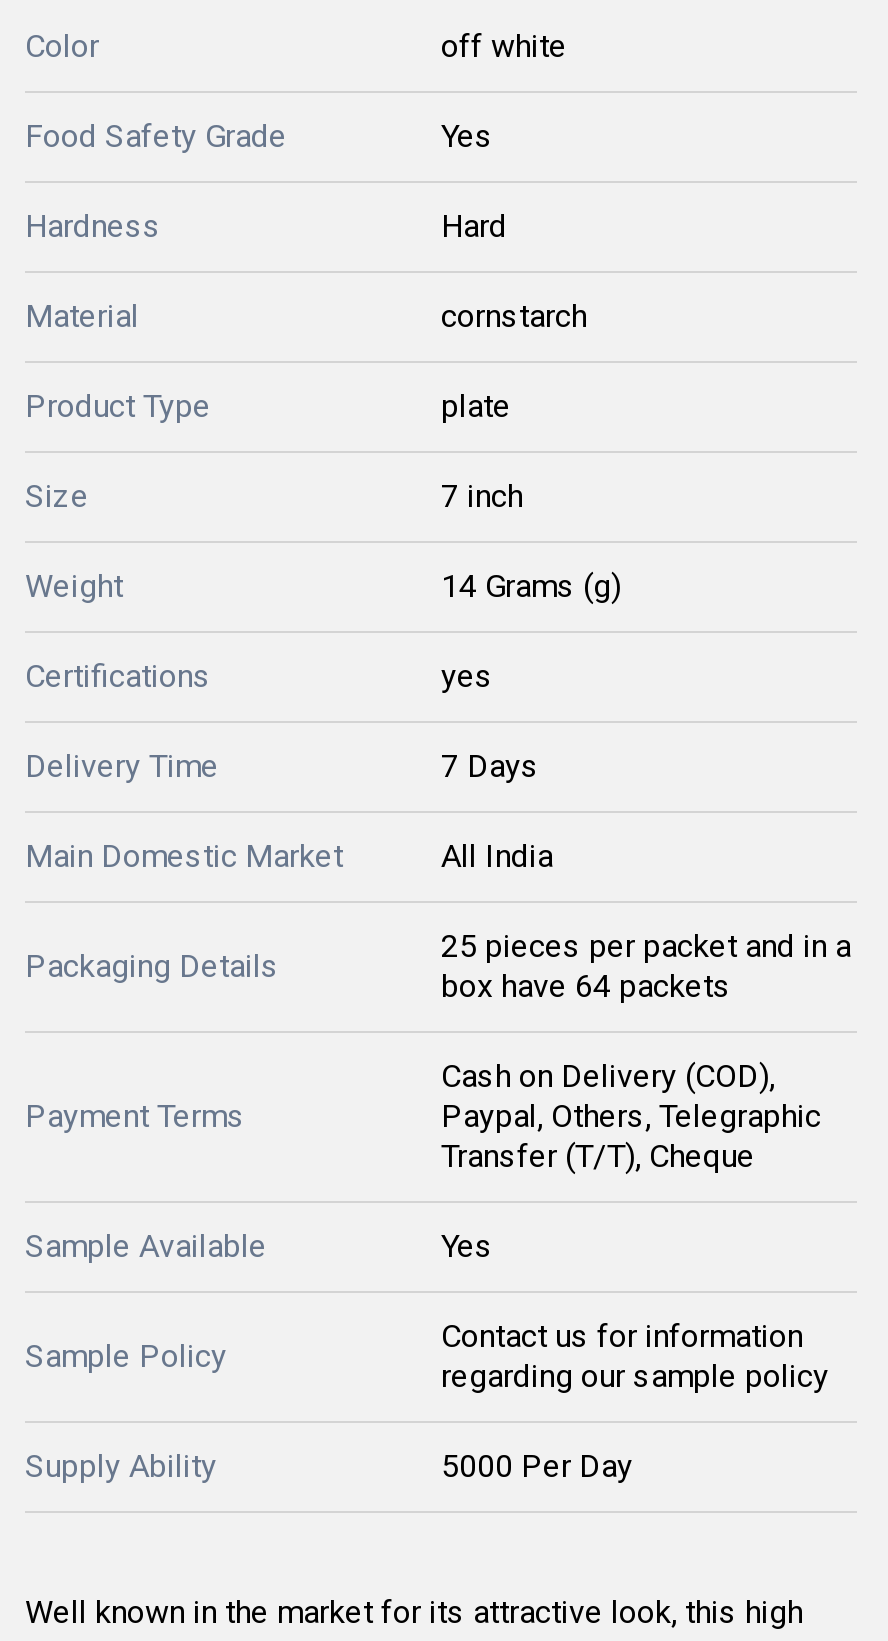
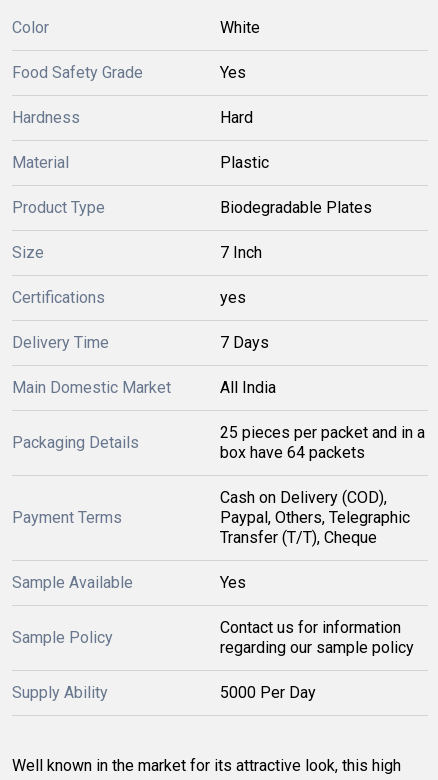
[441,27,567,65] off white -> [220,18,260,37] White
[441,297,587,335] cornstarch -> [220,153,269,172] Plastic
[441,387,511,425] plate -> [220,198,372,217] Biodegradable Plates
[25,477,621,605] 7 inch | Weight | 14 Grams (g) -> [220,243,262,262] 7 Inch

